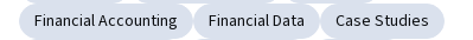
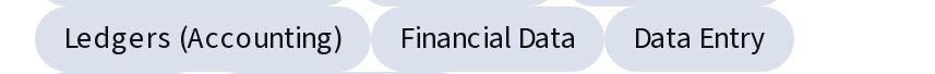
[34,10,178,33] Financial Accounting -> [63,18,343,61] Ledgers (Accounting)
[335,10,429,33] Case Studies -> [633,18,766,61] Data Entry

